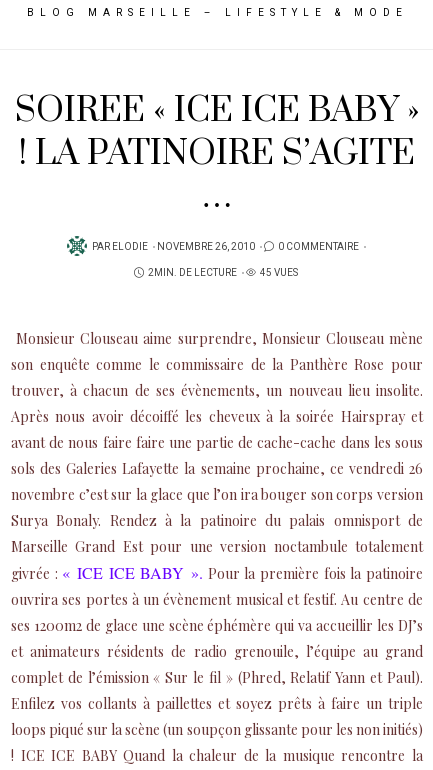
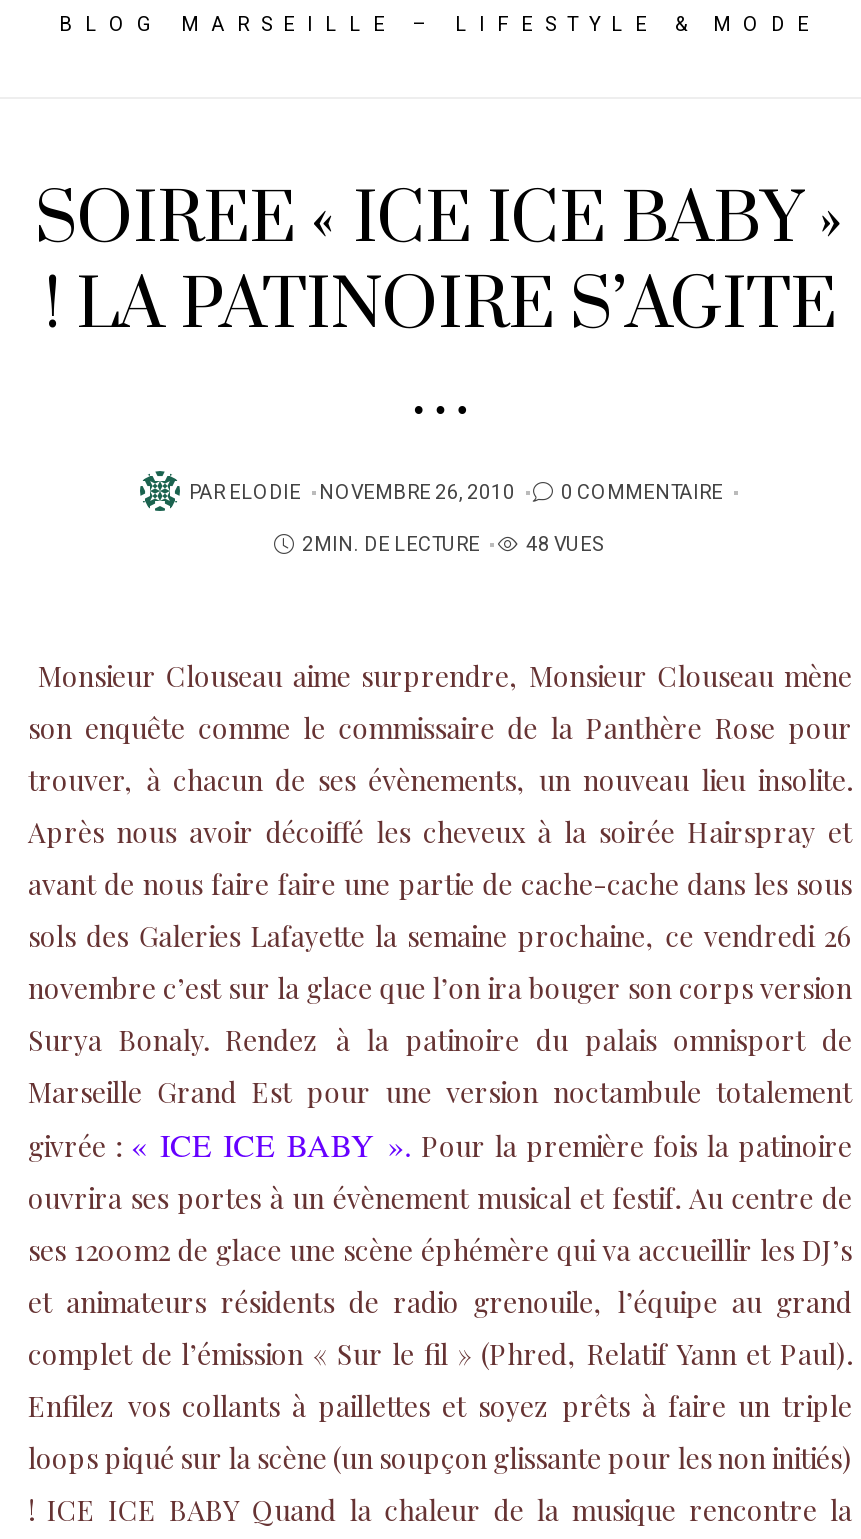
[260,266,298,280] 45 VUES -> [526,531,602,559] 48 VUES

